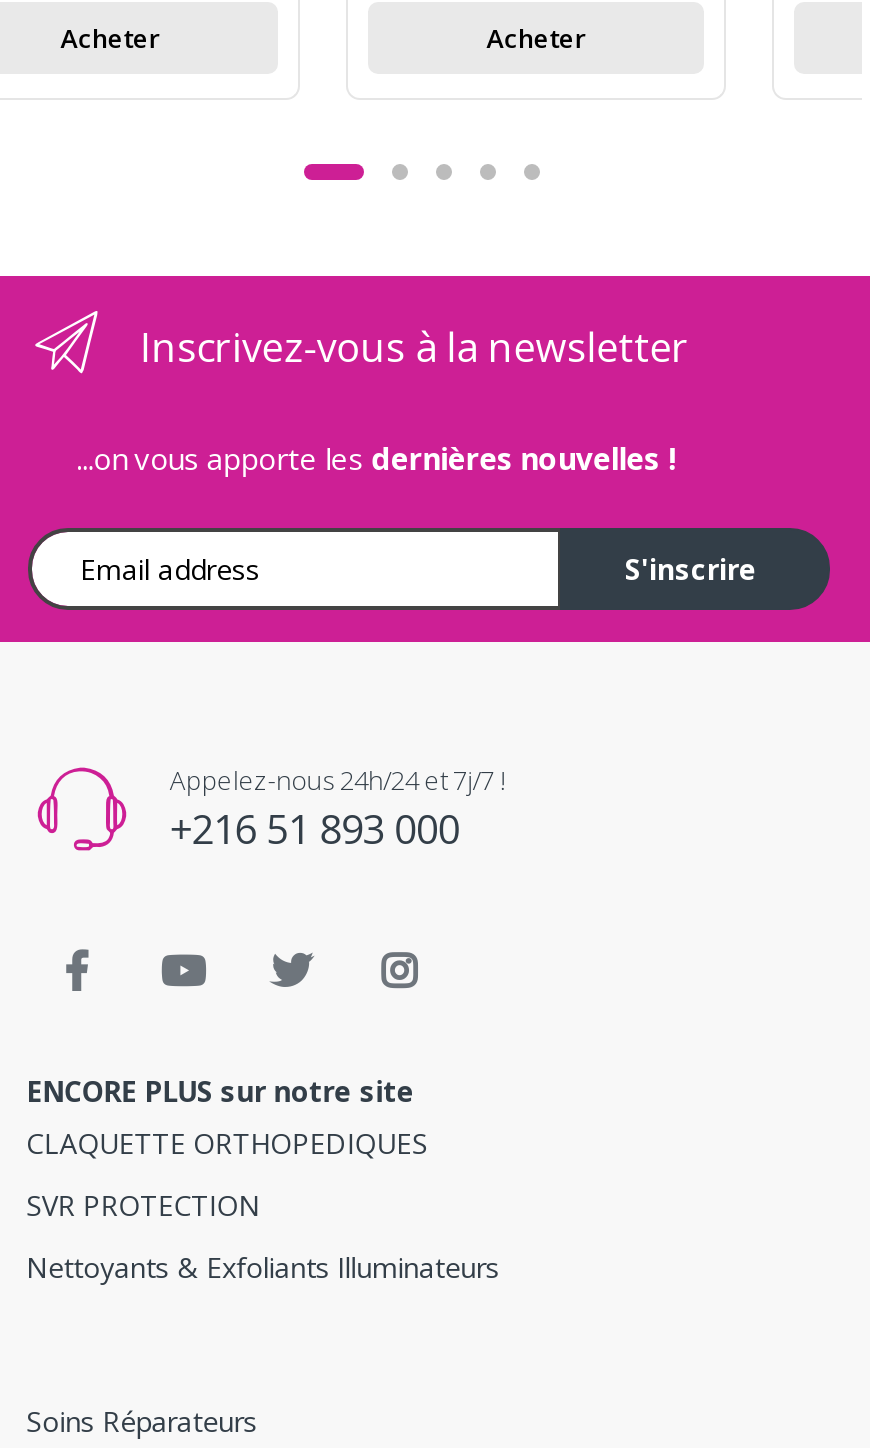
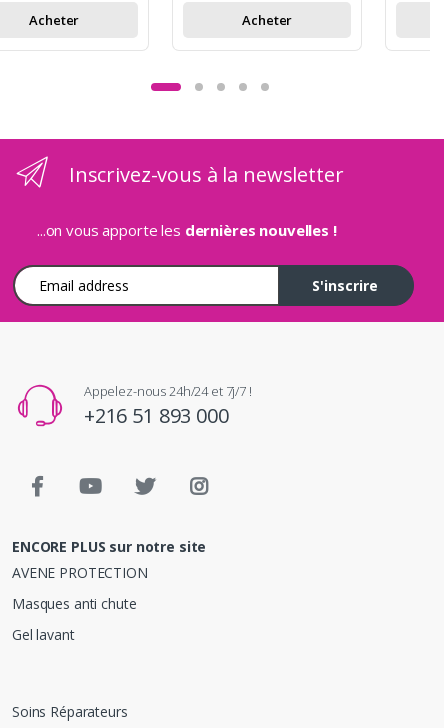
[26,1124,427,1162] CLAQUETTE ORTHOPEDIQUES -> [12,563,148,582] AVENE PROTECTION
[26,1186,260,1224] SVR PROTECTION -> [12,594,136,613] Masques anti chute
[26,1249,499,1287] Nettoyants & Exfoliants Illuminateurs -> [12,625,75,644] Gel lavant

